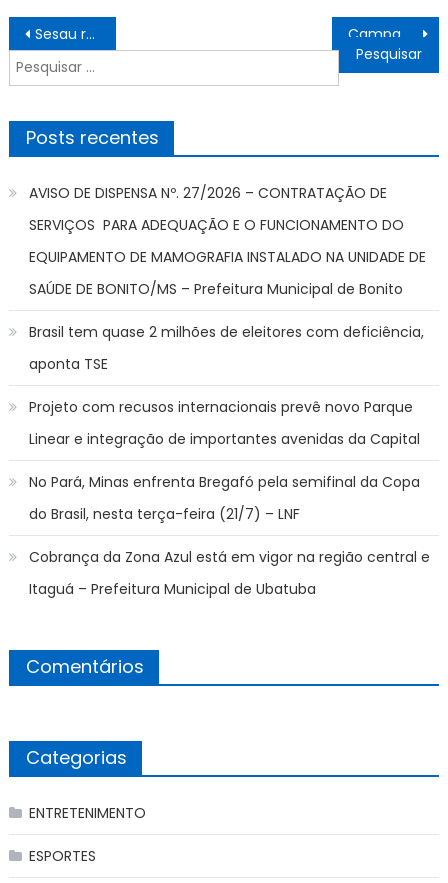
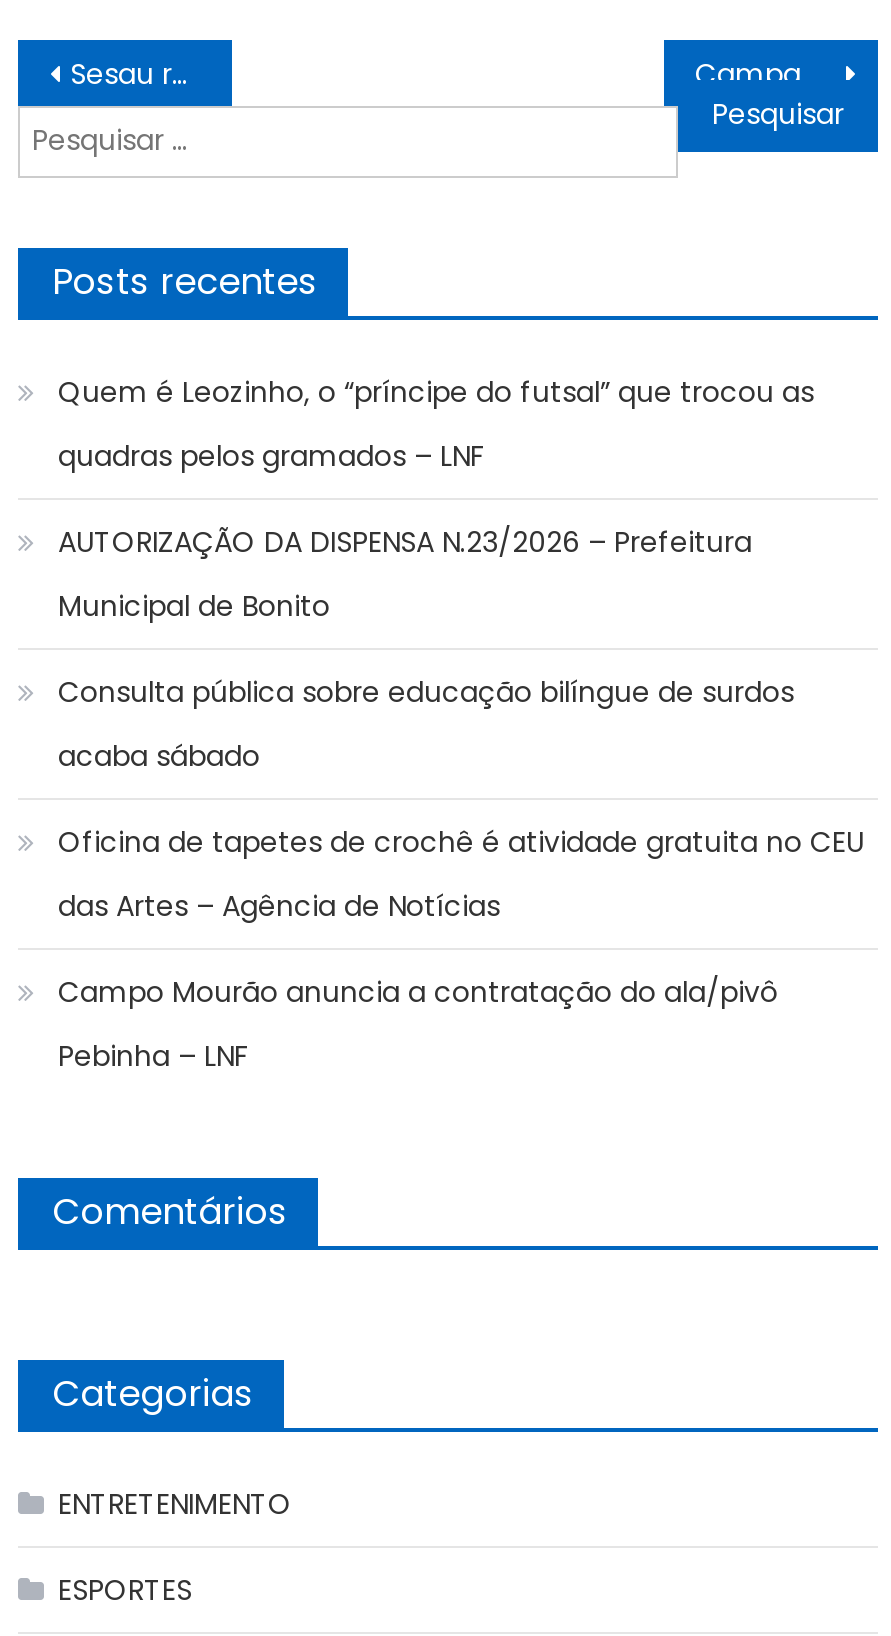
[29,183,430,599] AVISO DE DISPENSA Nº. 27/2026 – CONTRATAÇÃO DE | SERVIÇOS PARA ADEQUAÇÃO E O FUNCIONAMENTO DO | EQUIPAMENTO DE MAMOGRAFIA INSTALADO NA UNIDADE DE | SAÚDE DE BONITO/MS – Prefeitura Municipal de Bonito | Brasil tem quase 2 milhões de eleitores com deficiência, | aponta TSE | Projeto com recusos internacionais prevê novo Parque | Linear e integração de importantes avenidas da Capital | No Pará, Minas enfrenta Bregafó pela semifinal da Copa | do Brasil, nesta terça-feira (21/7) – LNF | Cobrança da Zona Azul está em vigor na região central e | Itaguá – Prefeitura Municipal de Ubatuba -> [58,371,864,1075] Quem é Leozinho, o “príncipe do futsal” que trocou as | quadras pelos gramados – LNF | AUTORIZAÇÃO DA DISPENSA N.23/2026 – Prefeitura | Municipal de Bonito | Consulta pública sobre educação bilíngue de surdos | acaba sábado | Oficina de tapetes de crochê é atividade gratuita no CEU | das Artes – Agência de Notícias | Campo Mourão anuncia a contratação do ala/pivô | Pebinha – LNF

